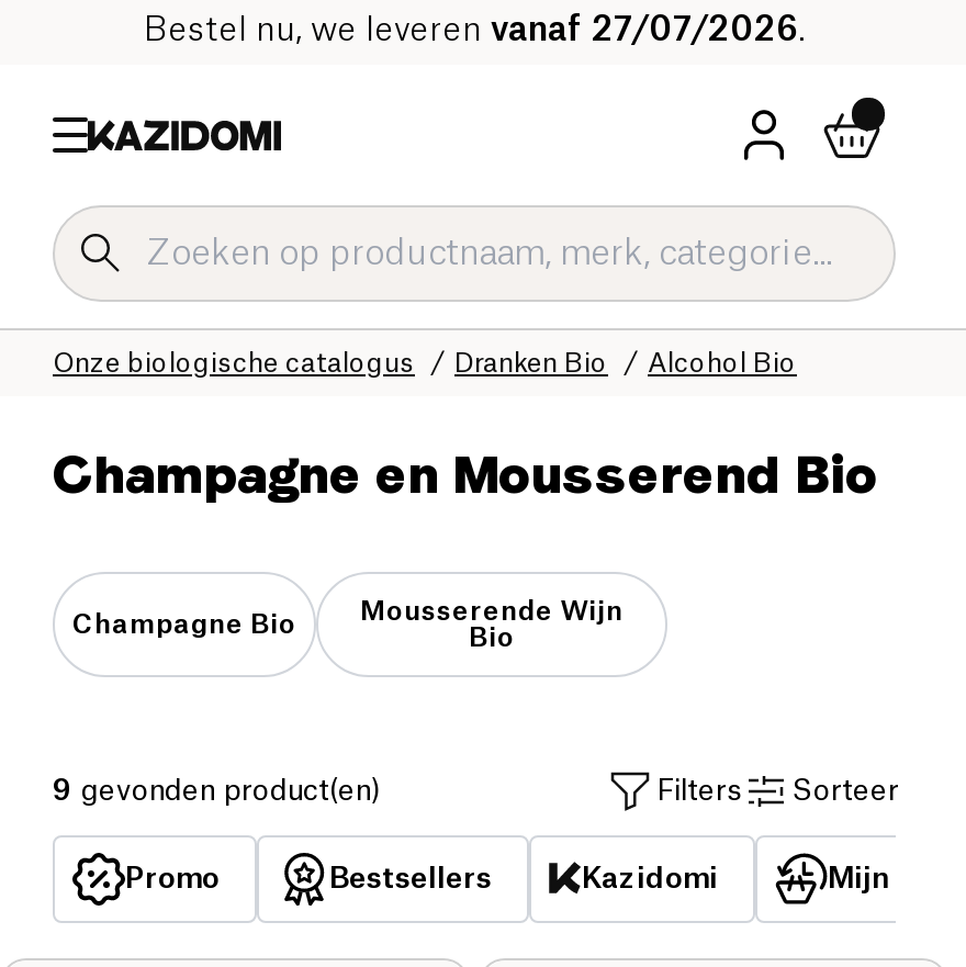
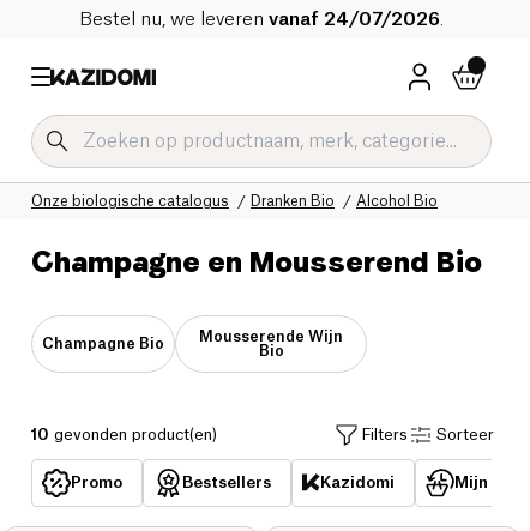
[144,13,805,46] Bestel nu, we leveren vanaf 27/07/2026. -> [79,10,444,28] Bestel nu, we leveren vanaf 24/07/2026.
[53,775,380,803] 9 gevonden product(en) -> [31,426,217,442] 10 gevonden product(en)

